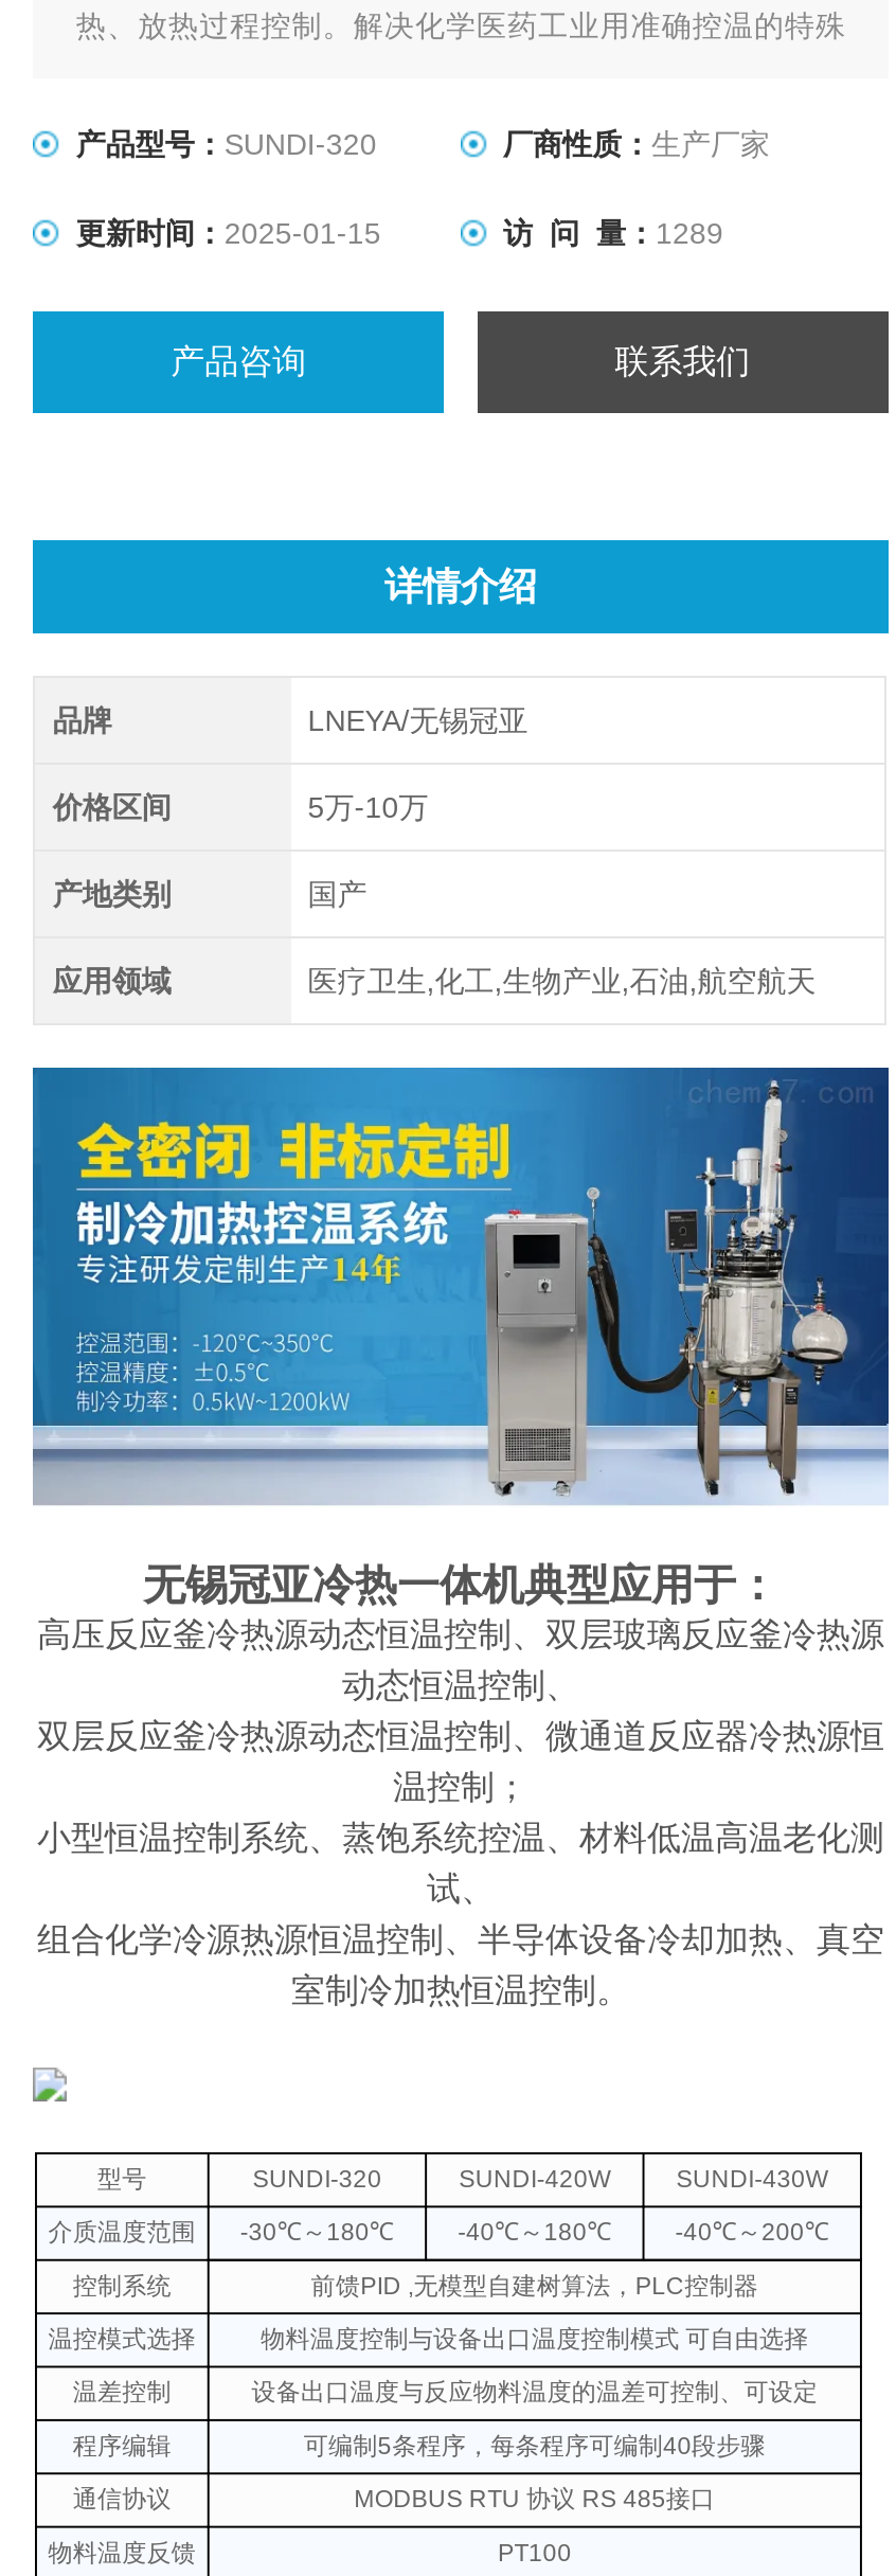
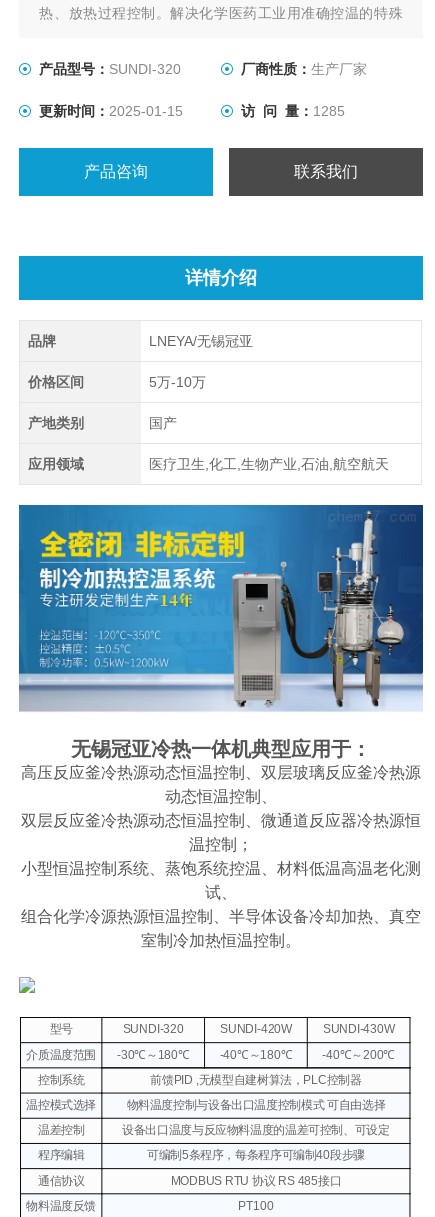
[503,217,723,250] 访 问 量：1289 -> [241,103,345,119] 访 问 量：1285

